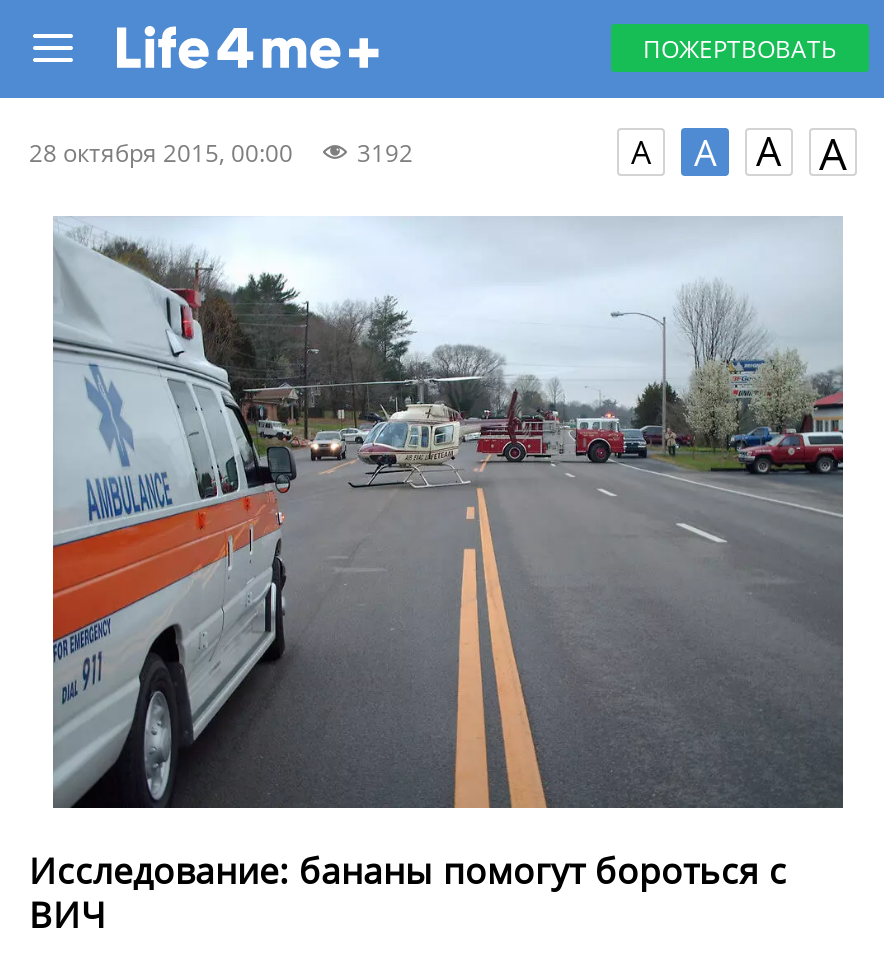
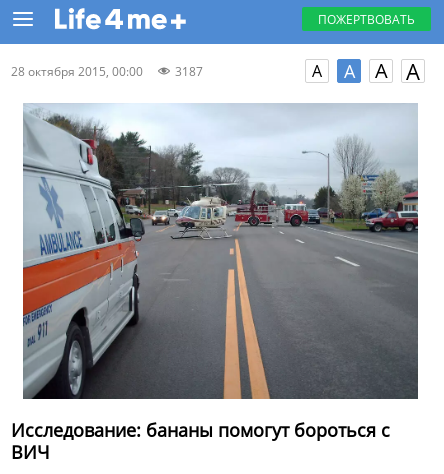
[29,135,413,169] 28 октября 2015, 00:00 3192 -> [11,62,203,79] 28 октября 2015, 00:00 3187

